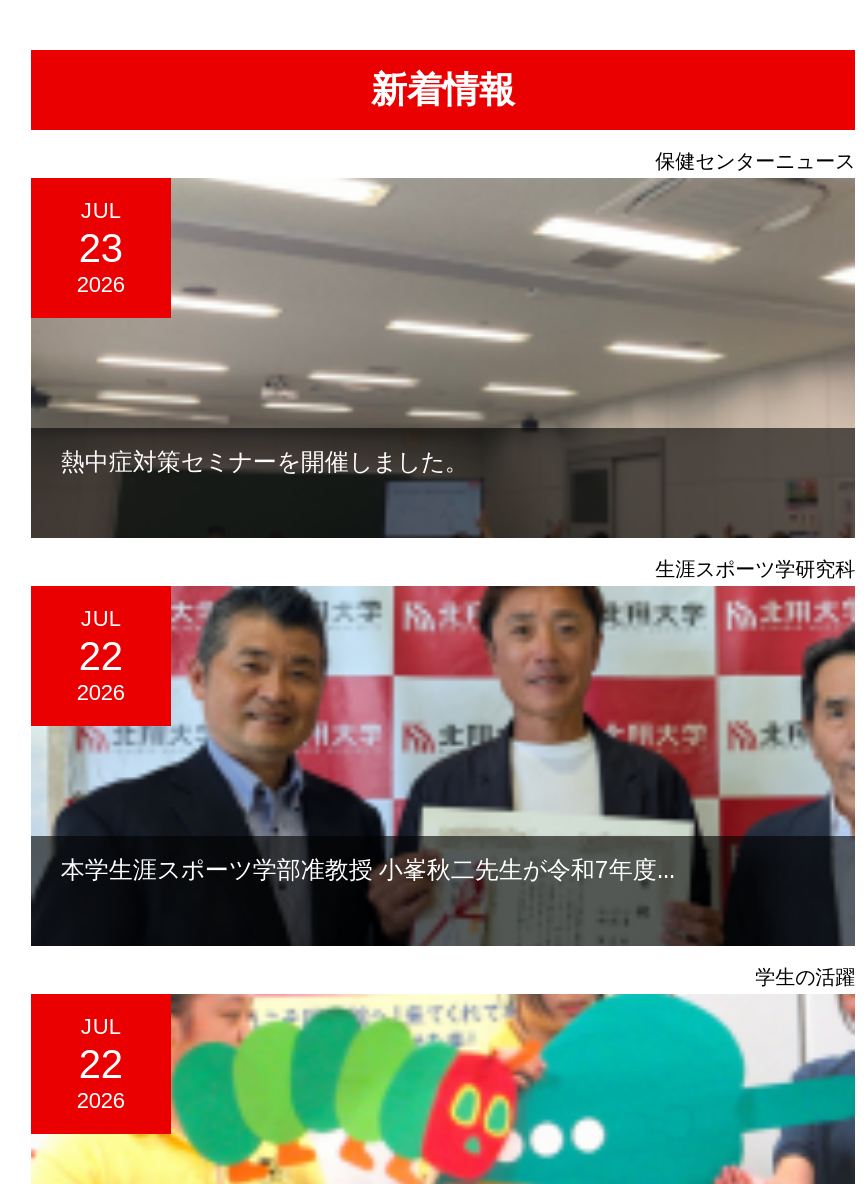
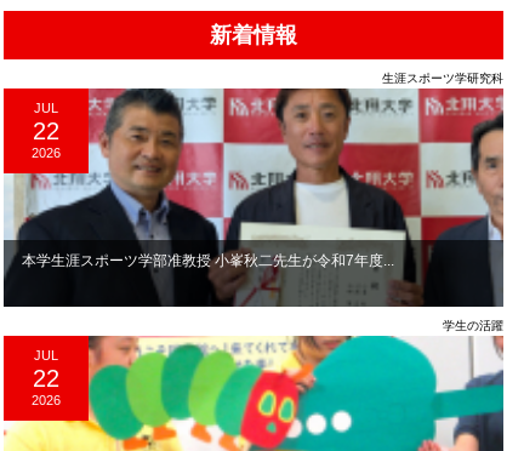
[29,151,855,538] [image] | 保健センターニュース | JUL | 23 | 2026 -> none
[61,449,469,477] 熱中症対策セミナーを開催しました。 -> none

